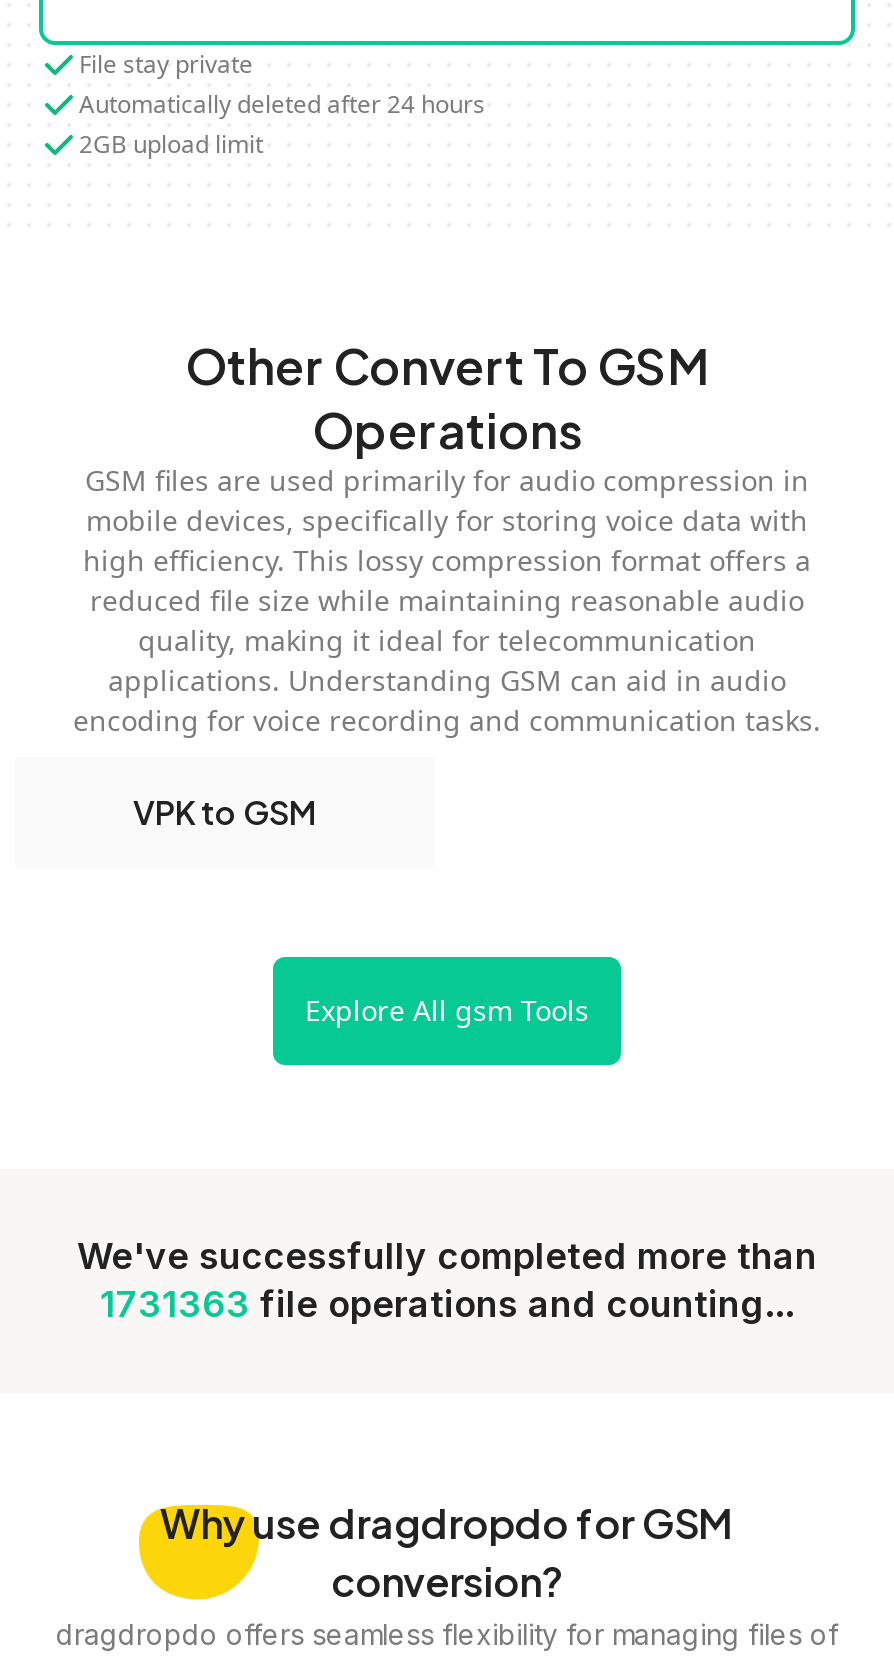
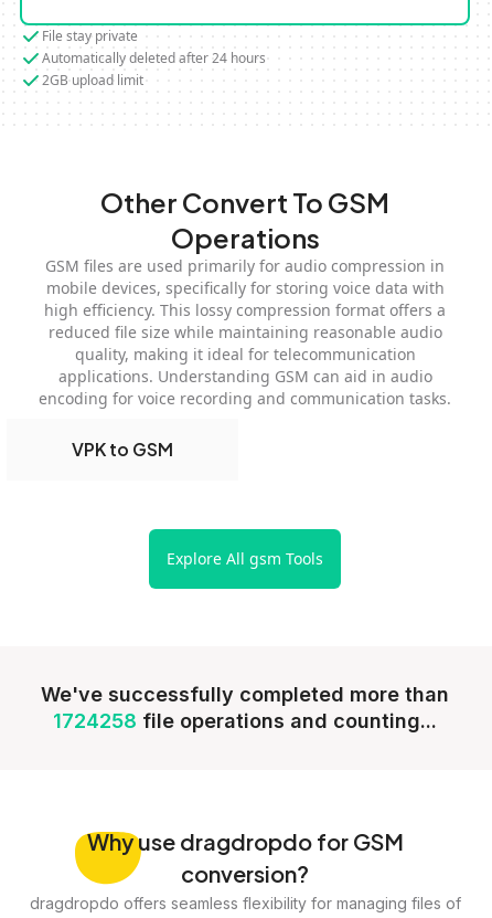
[100,1283,794,1325] 1731363 file operations and counting... -> [53,709,437,732] 1724258 file operations and counting...

